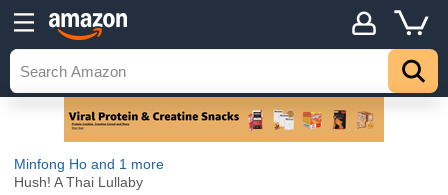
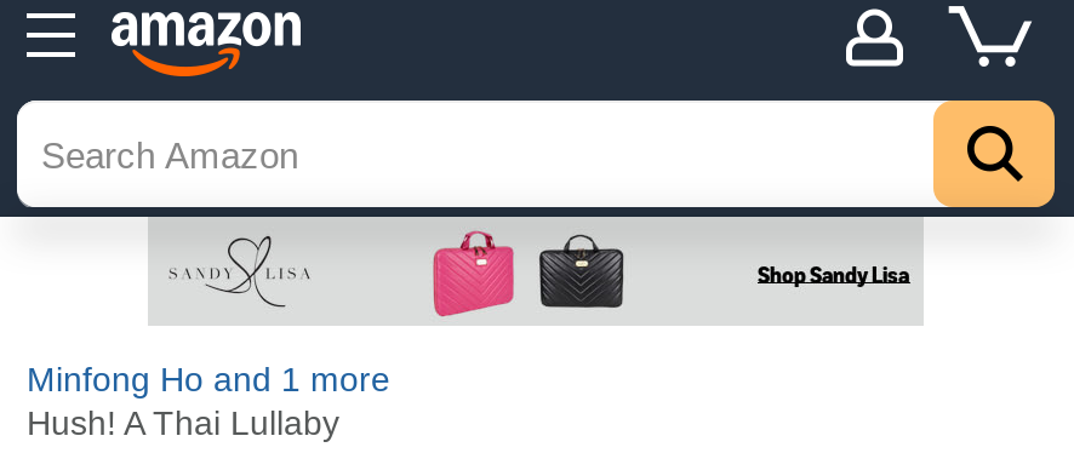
[64,96,384,142] [image] -> [150,214,921,323] [image]

